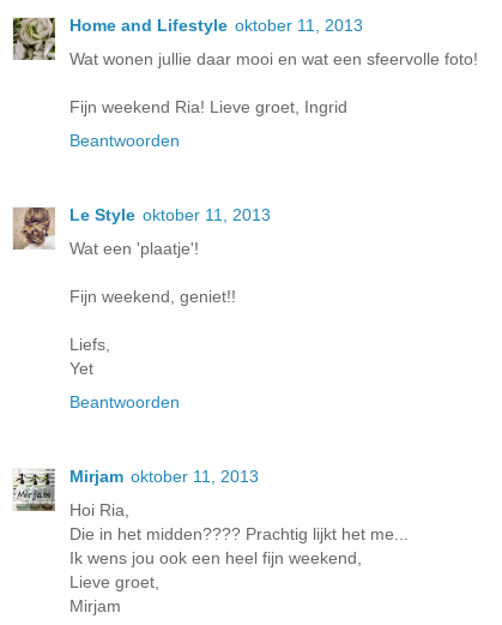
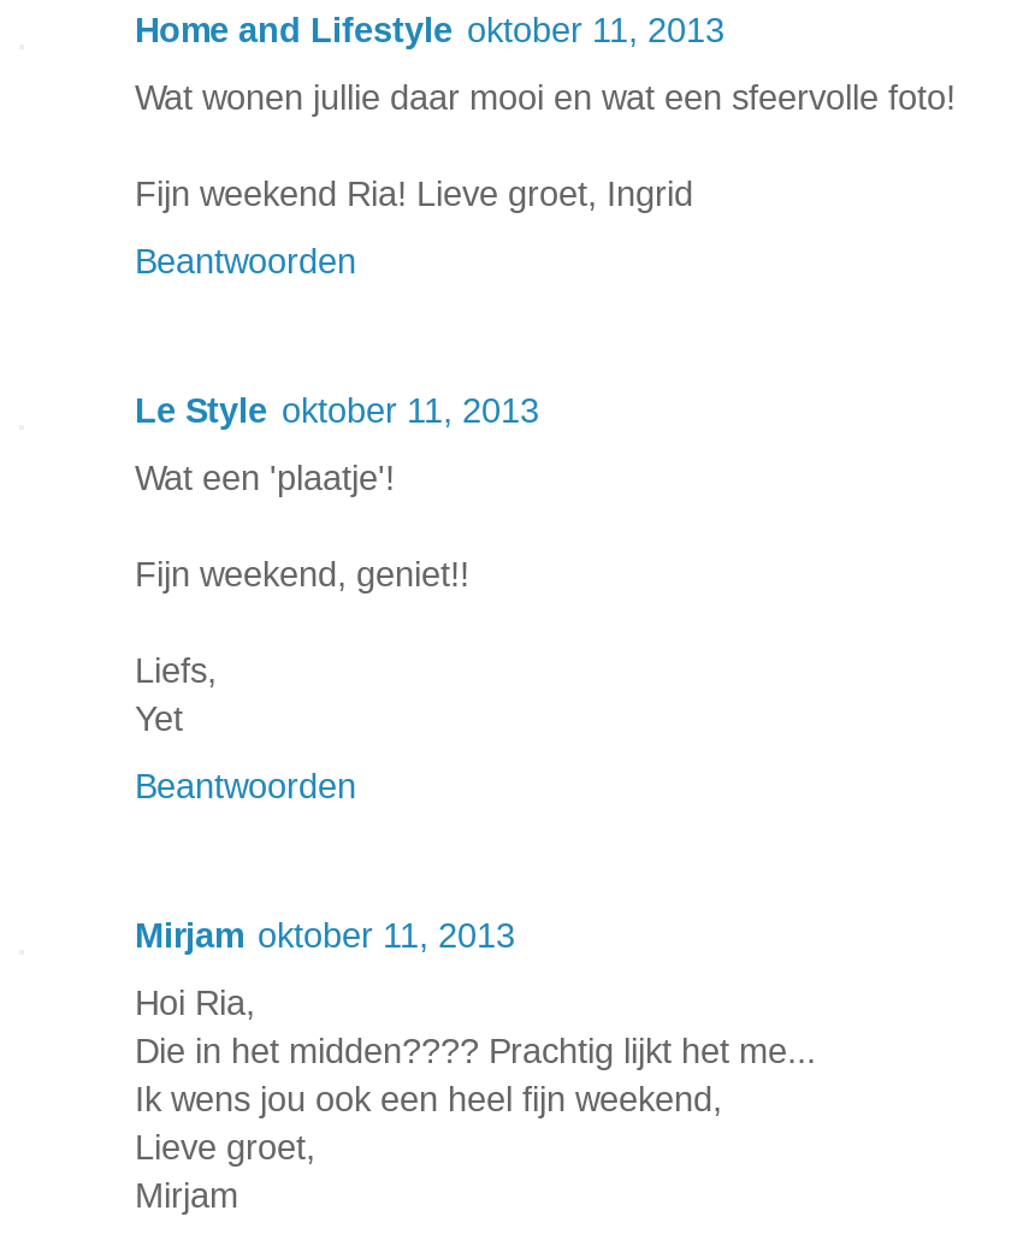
[11,16,56,61] [image] -> none
[12,206,56,251] [image] -> none
[12,468,56,512] [image] -> none

